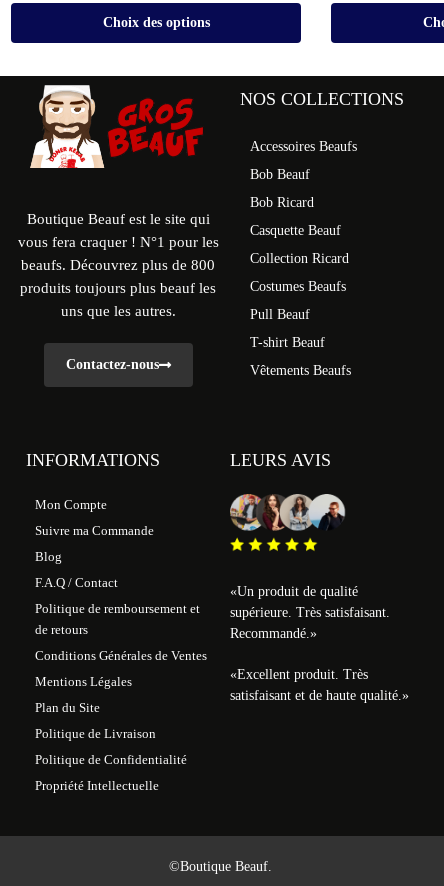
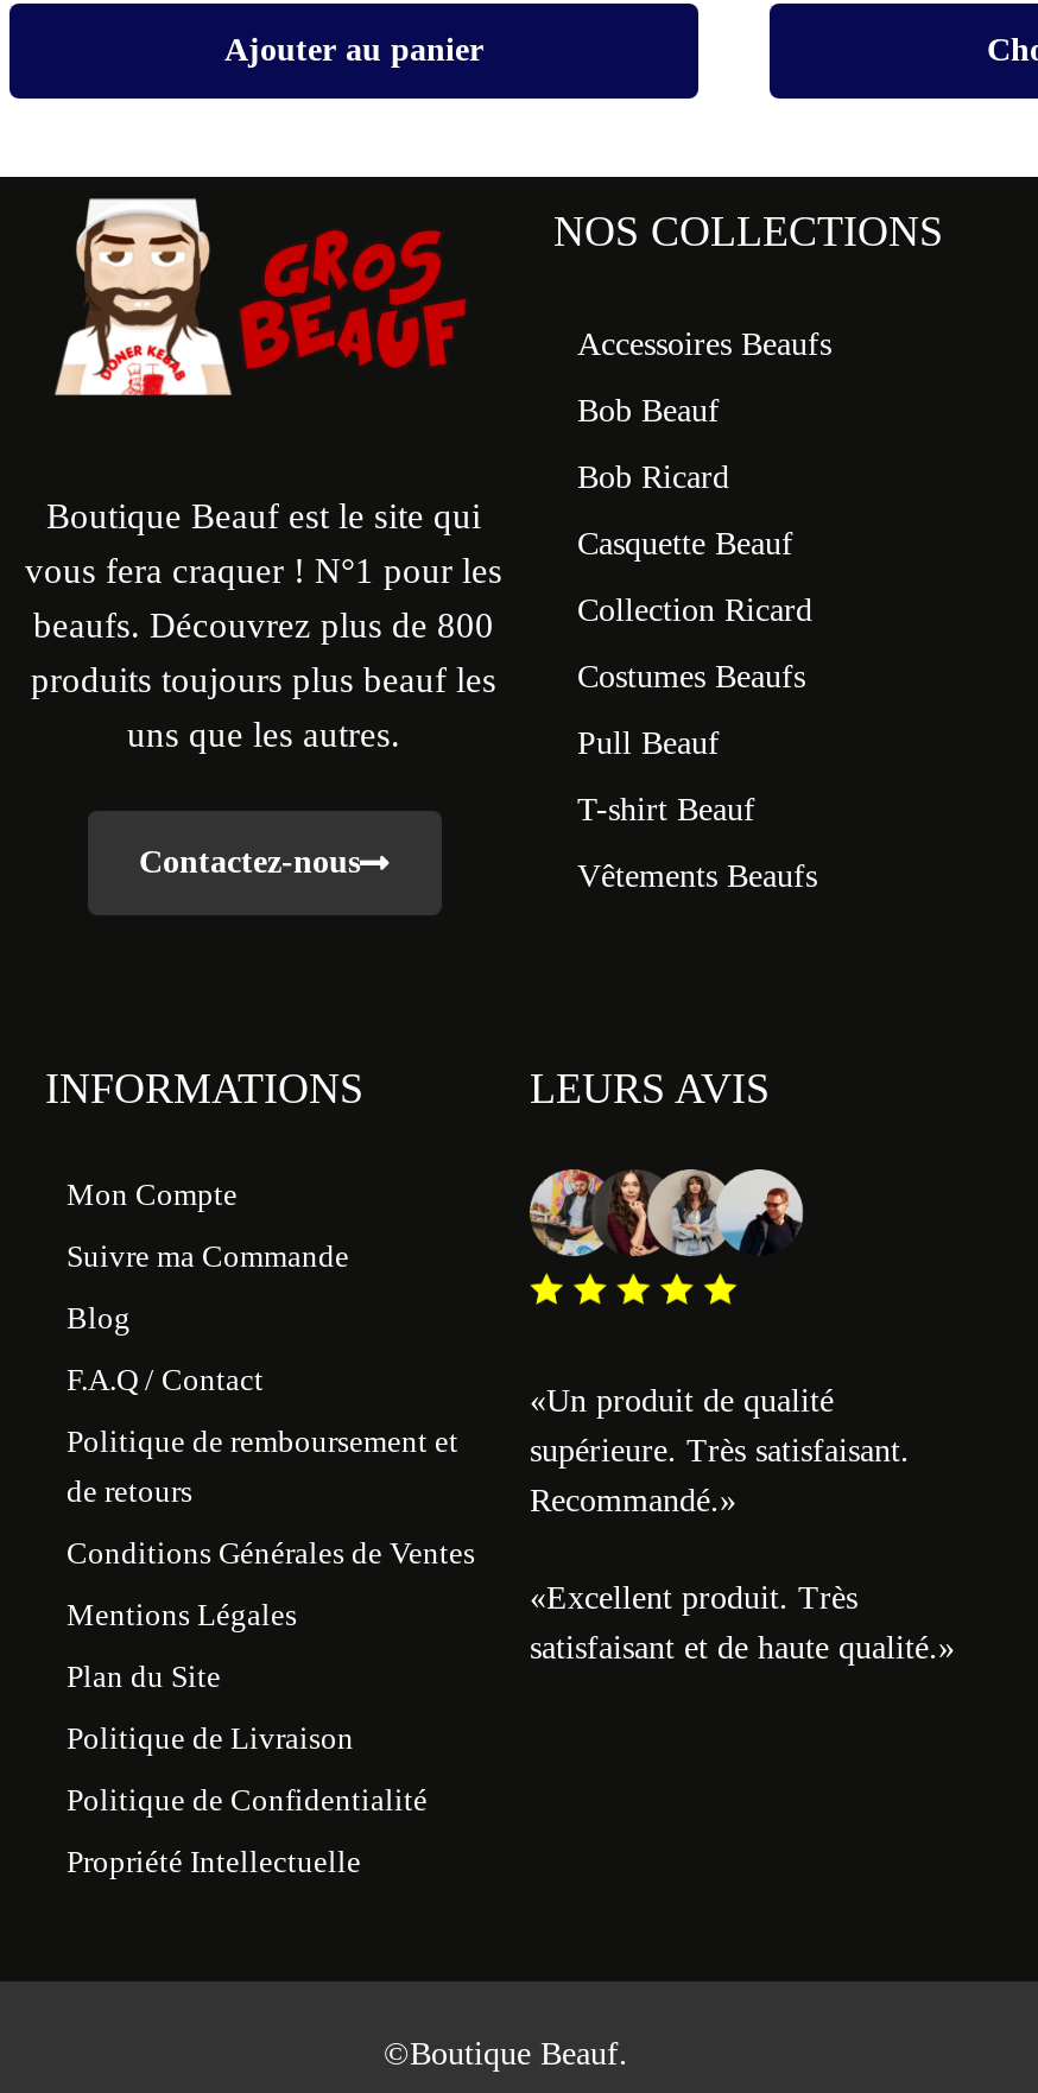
[102,15,209,30] Choix des options -> [224,32,483,67] Ajouter au panier

